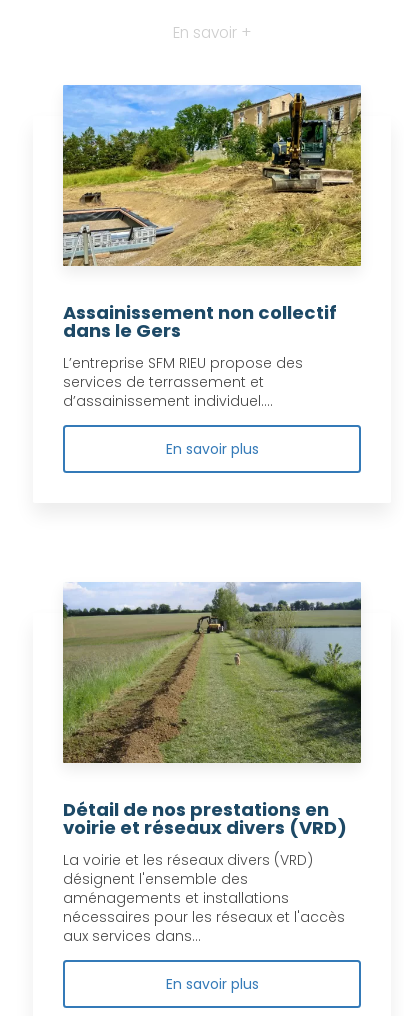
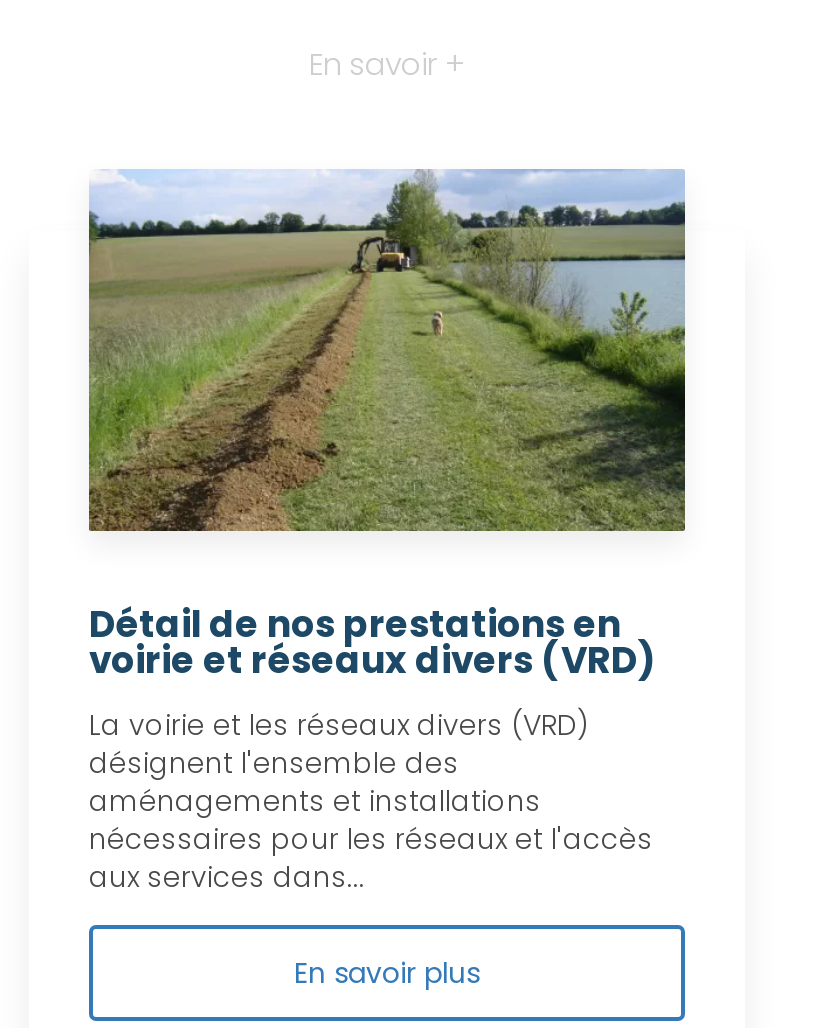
[62,85,362,459] [image] | Assainissement non collectif | dans le Gers | L’entreprise SFM RIEU propose des | services de terrassement et | d’assainissement individuel.... | En savoir plus -> none

